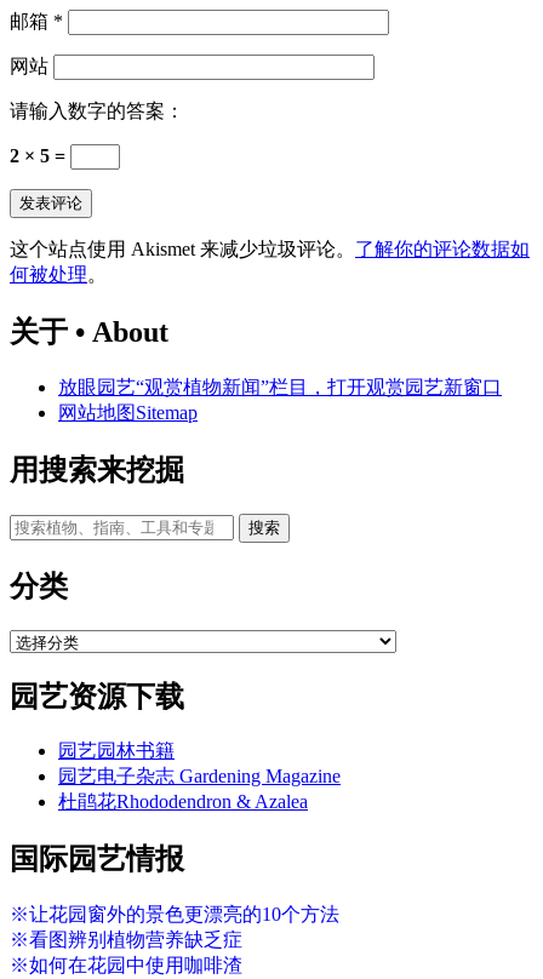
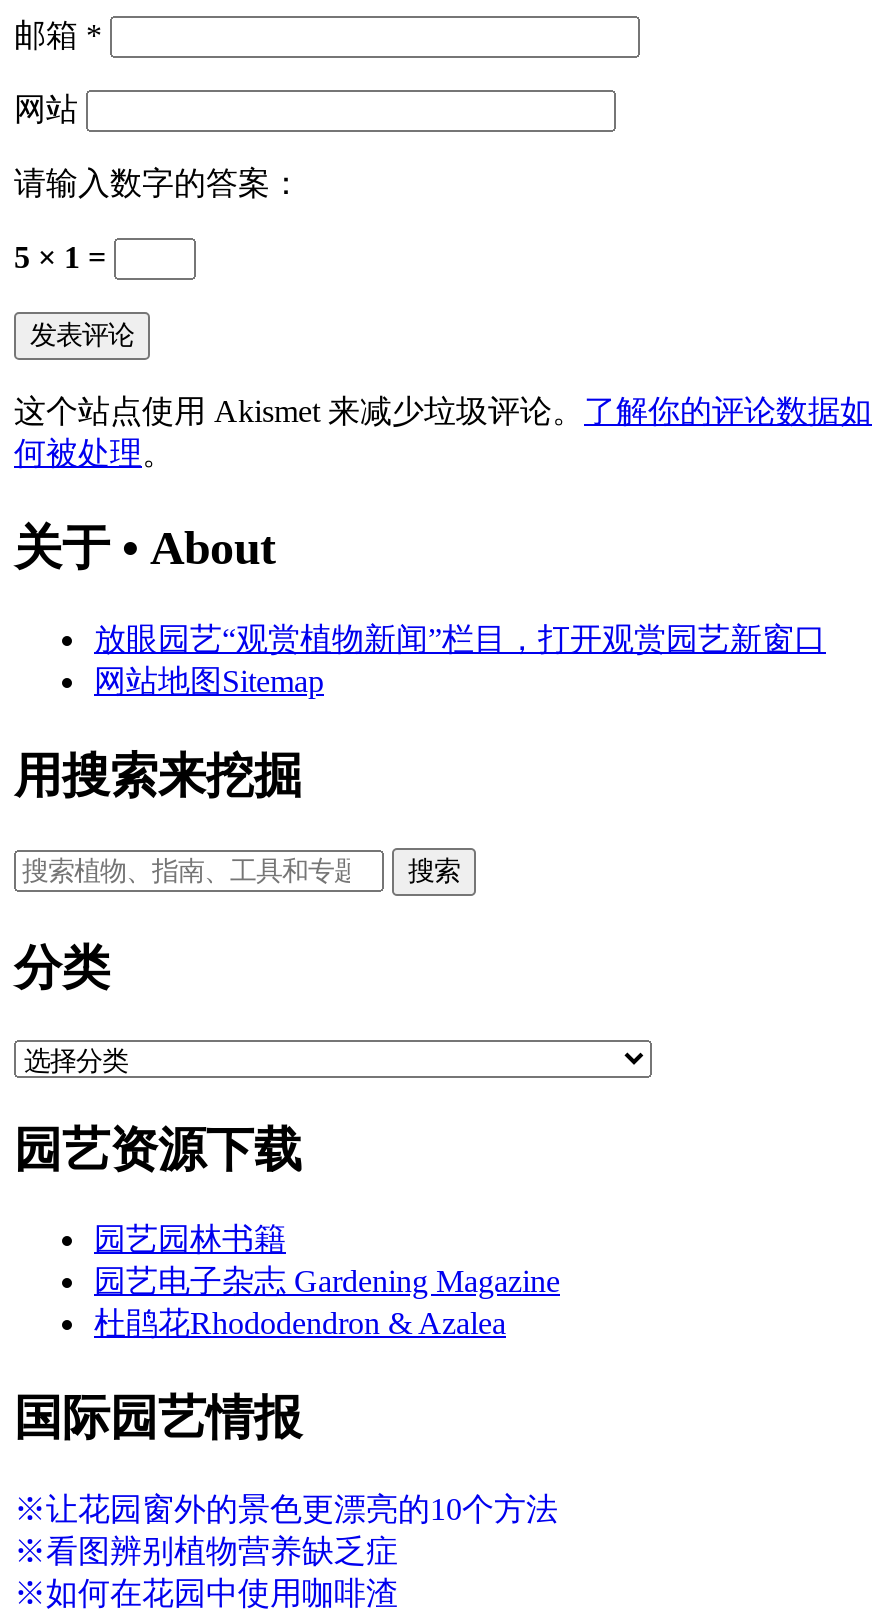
[10,146,70,166] 2 × 5 = -> [14,240,114,274] 5 × 1 =

